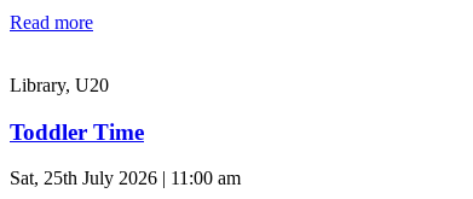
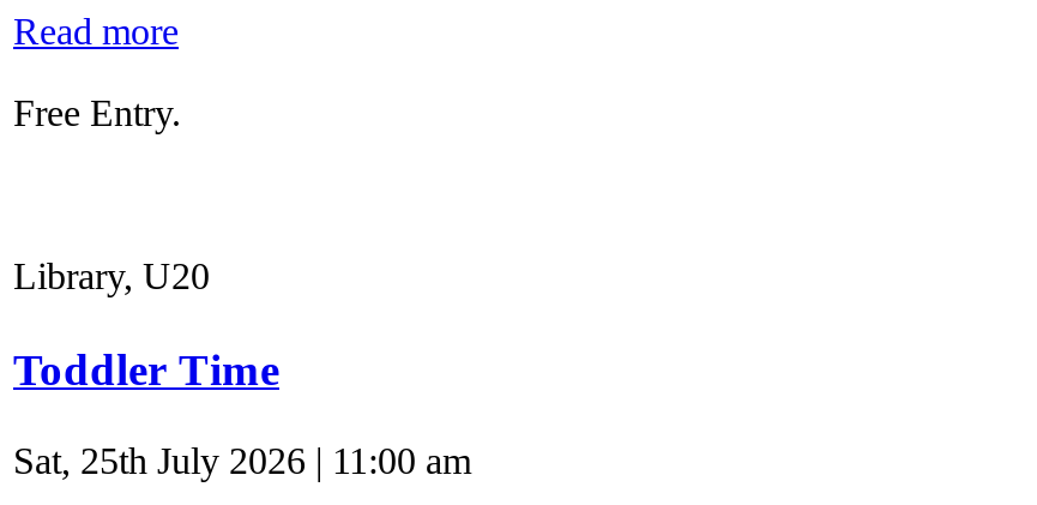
none -> [13,92,181,133] Free Entry.

